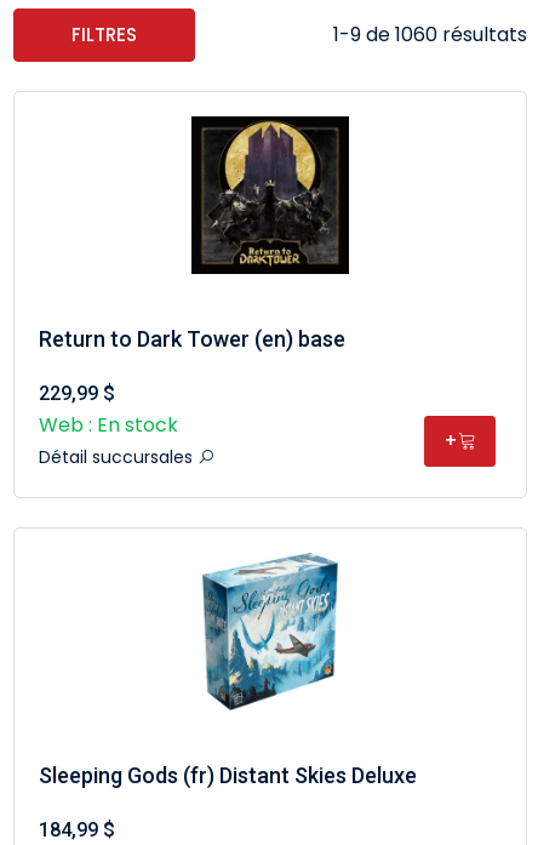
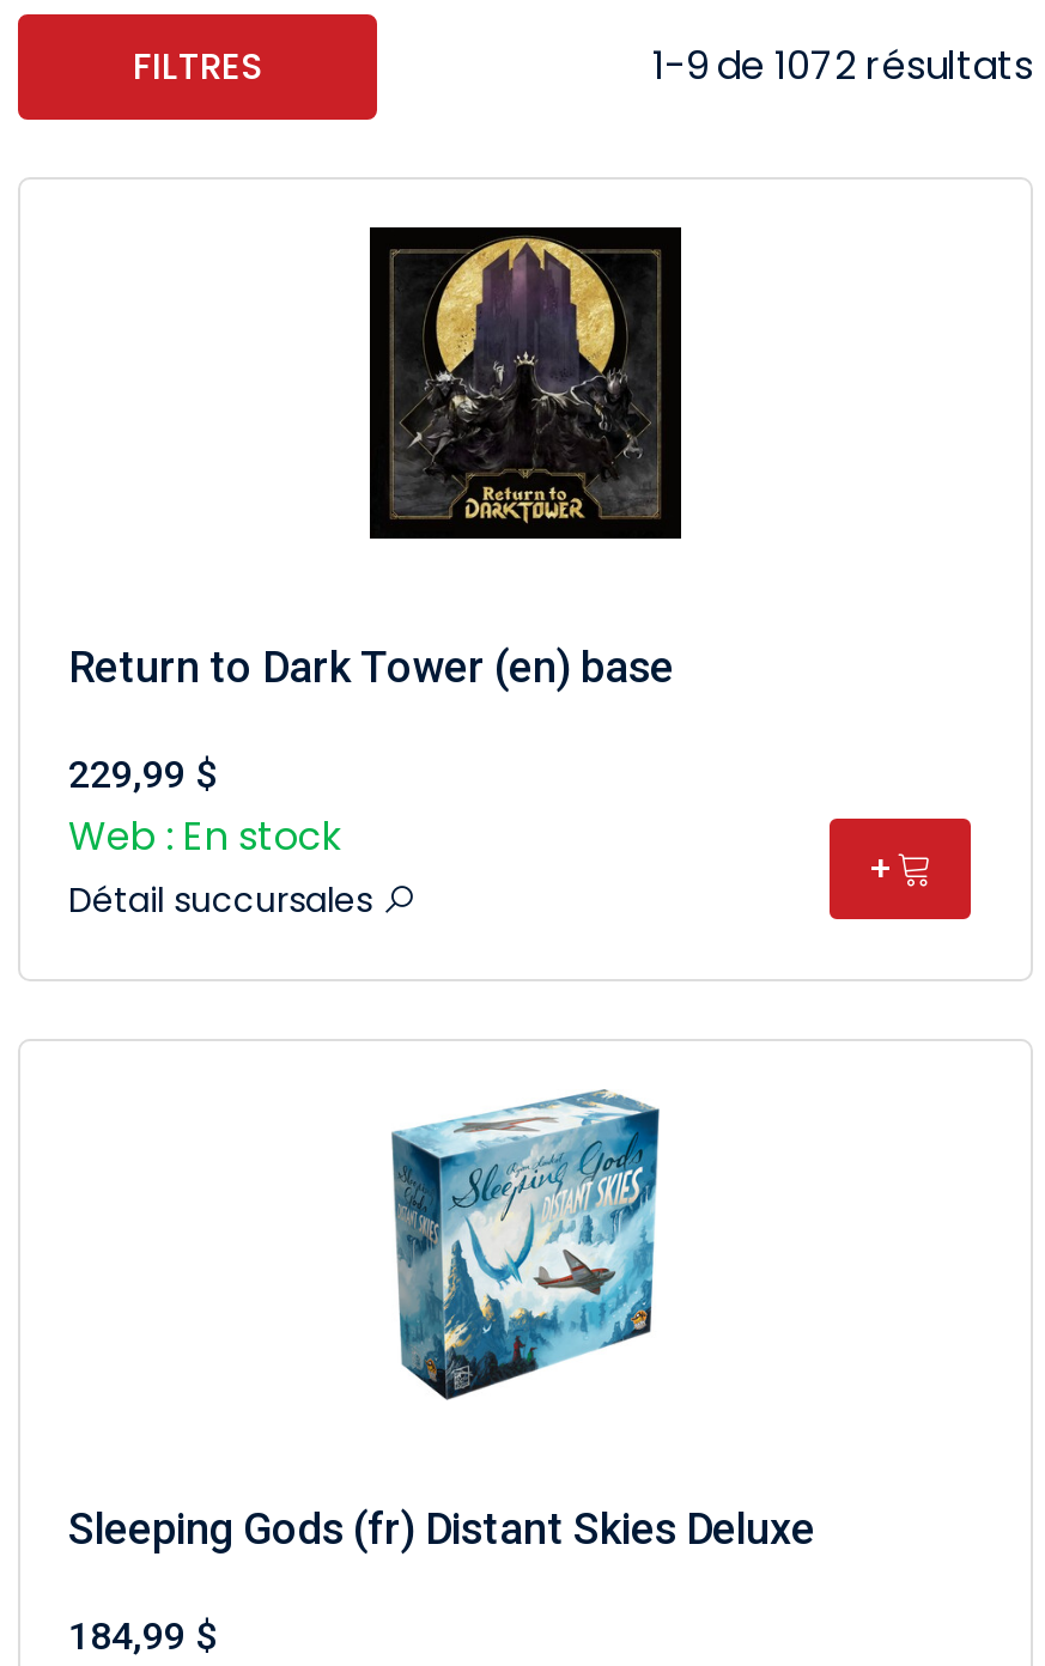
[333,21,527,48] 1-9 de 1060 résultats -> [652,38,1033,93] 1-9 de 1072 résultats

